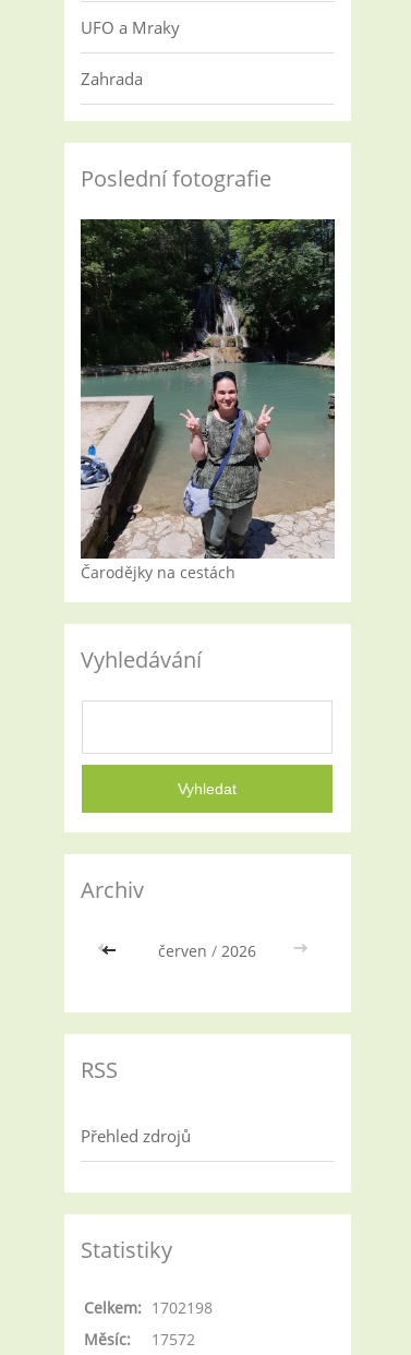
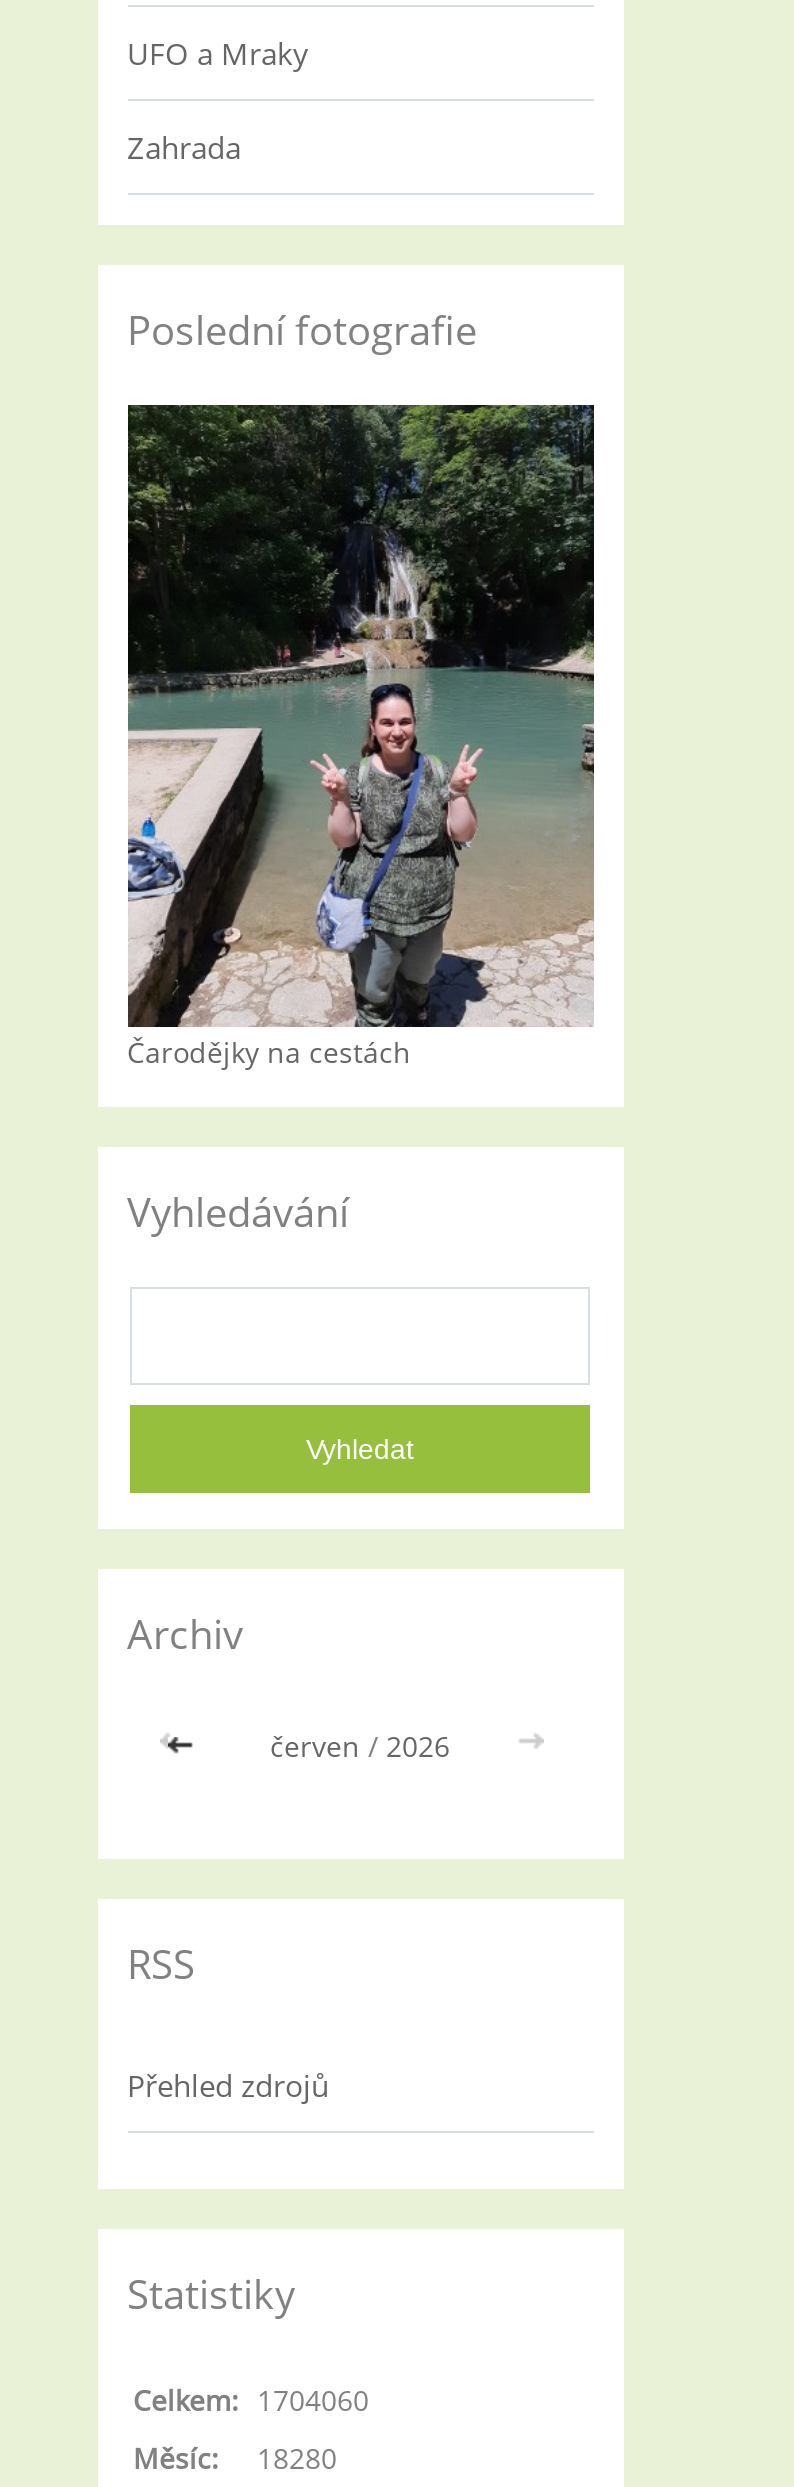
[83,1297,212,1318] Celkem: 1702198 -> [133,2380,369,2418] Celkem: 1704060
[83,1328,195,1349] Měsíc: 17572 -> [133,2438,337,2476] Měsíc: 18280

